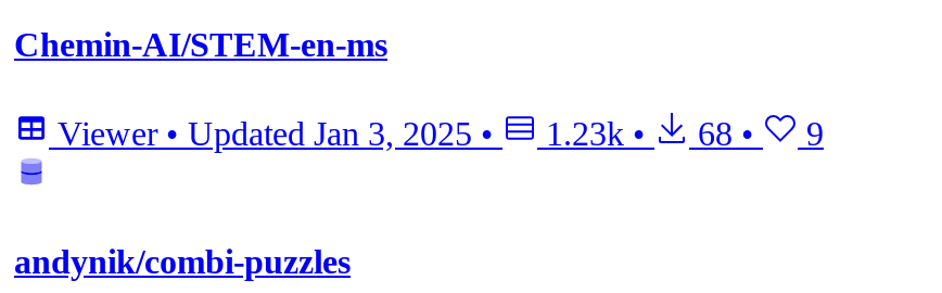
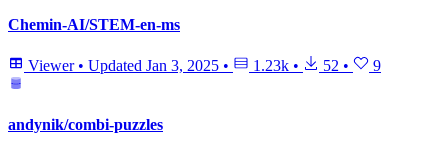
[49,115,824,152] Viewer • Updated Jan 3, 2025 • 1.23k • 68 • 9 -> [24,57,381,74] Viewer • Updated Jan 3, 2025 • 1.23k • 52 • 9

